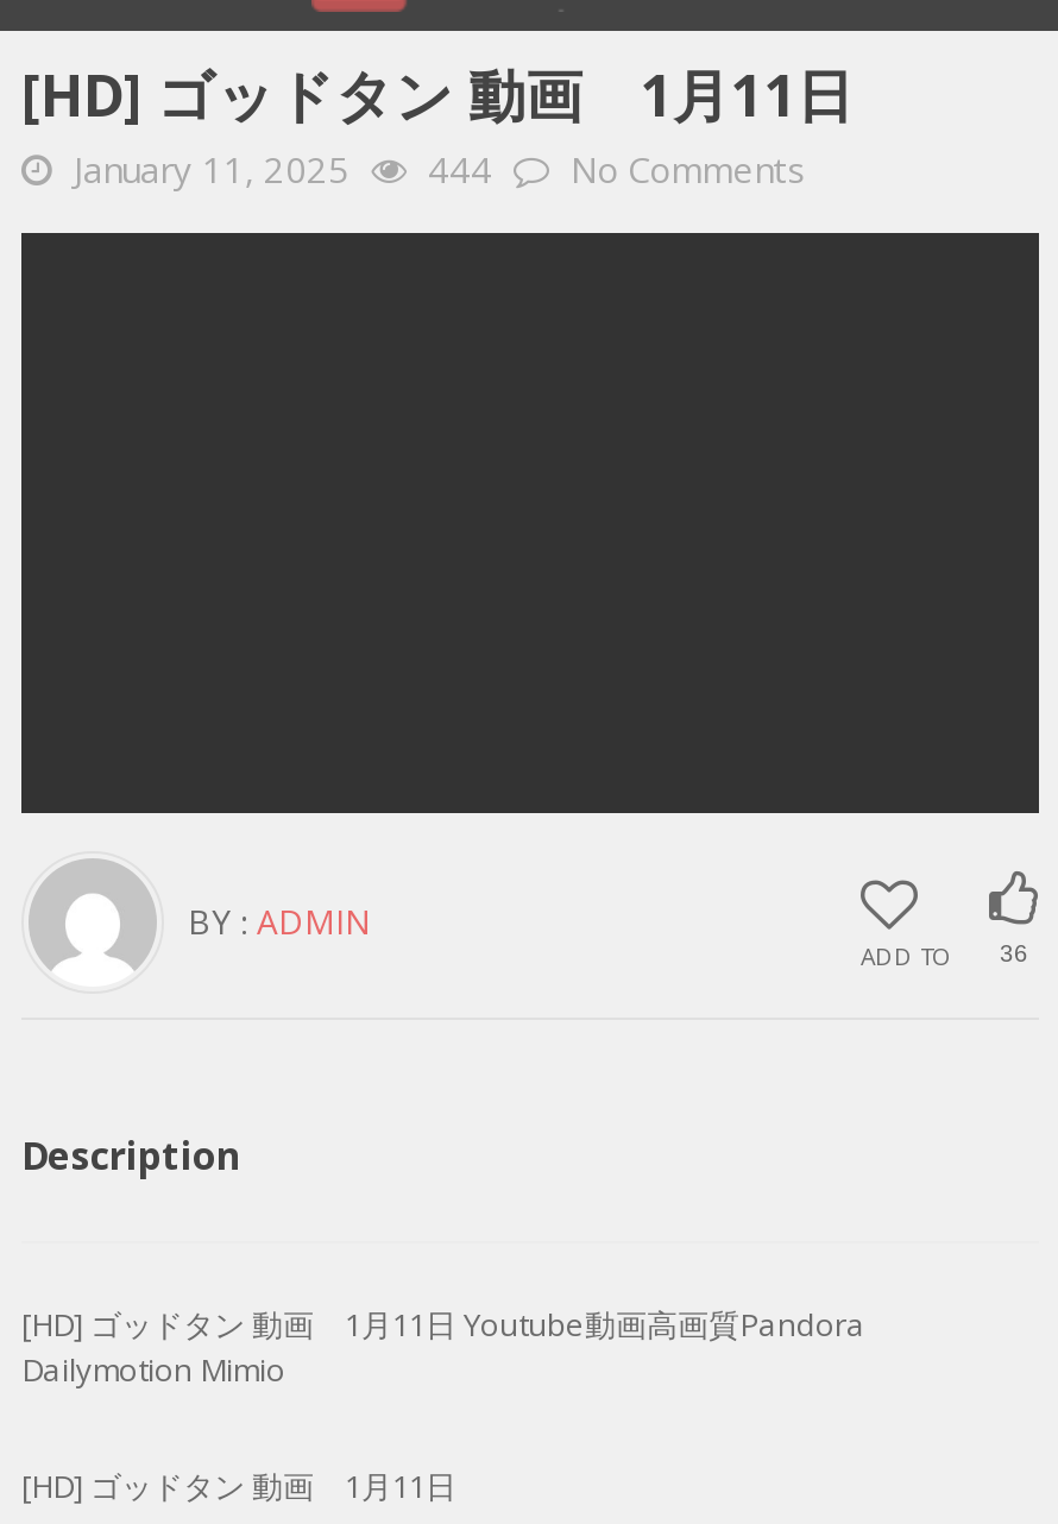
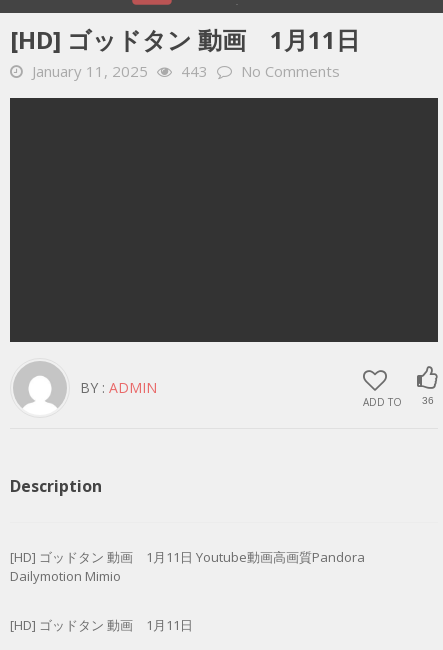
[74,145,806,193] January 11, 2025 444 No Comments -> [32,61,340,81] January 11, 2025 443 No Comments

